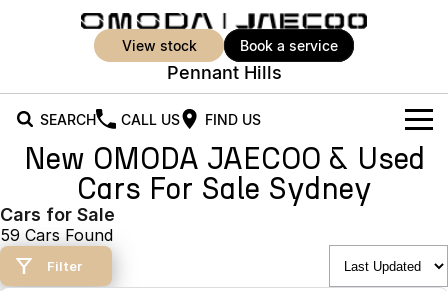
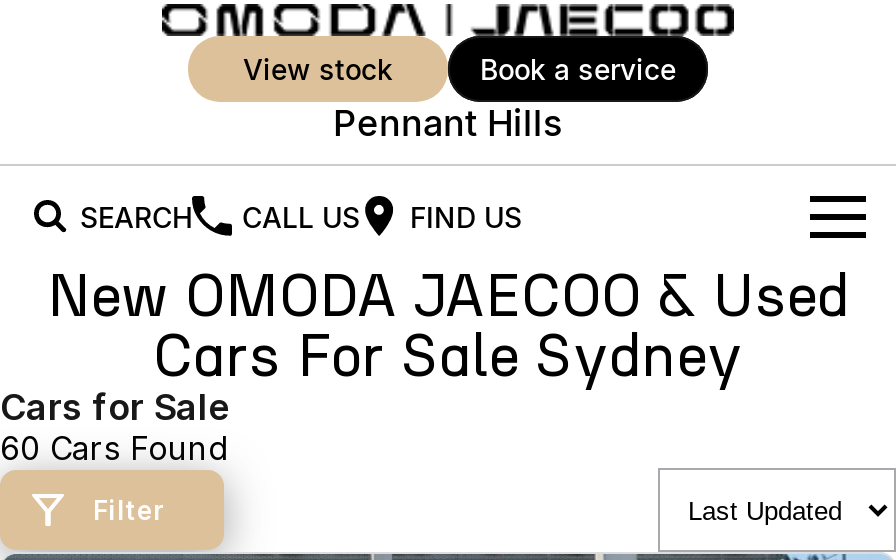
[0,225,113,245] 59 Cars Found -> [0,428,226,468] 60 Cars Found

